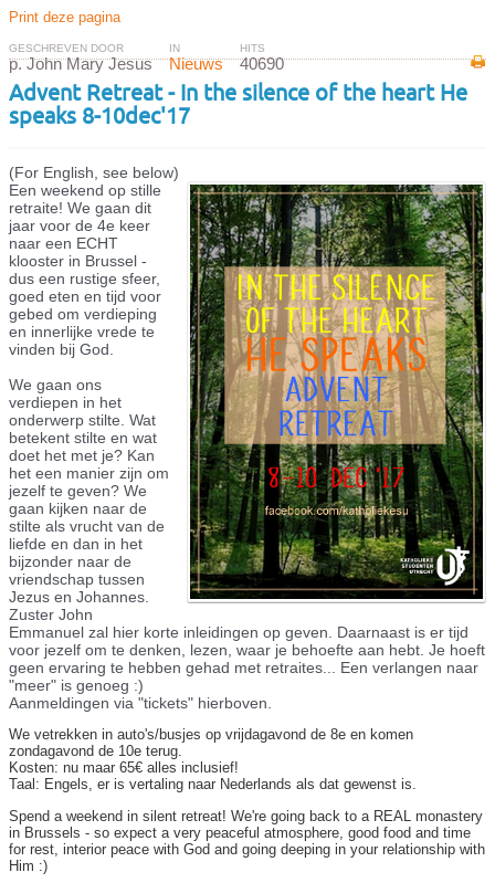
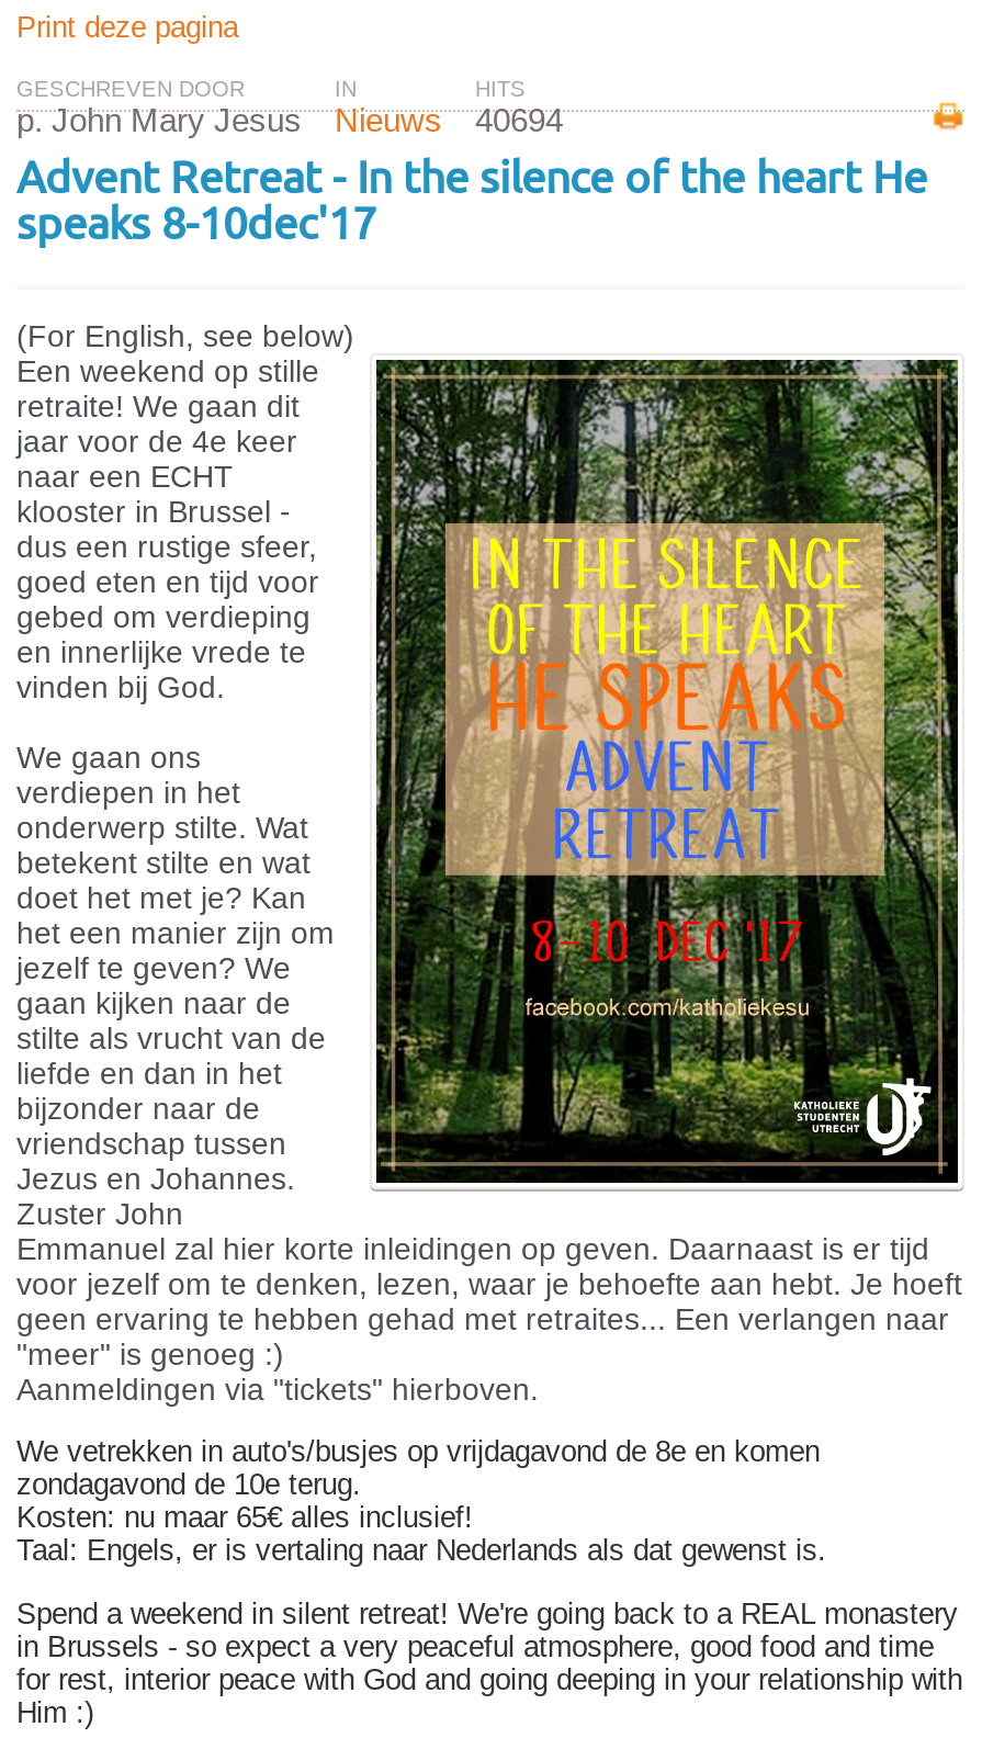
[9,54,284,73] p. John Mary Jesus Nieuws 40690 -> [16,101,563,138] p. John Mary Jesus Nieuws 40694

